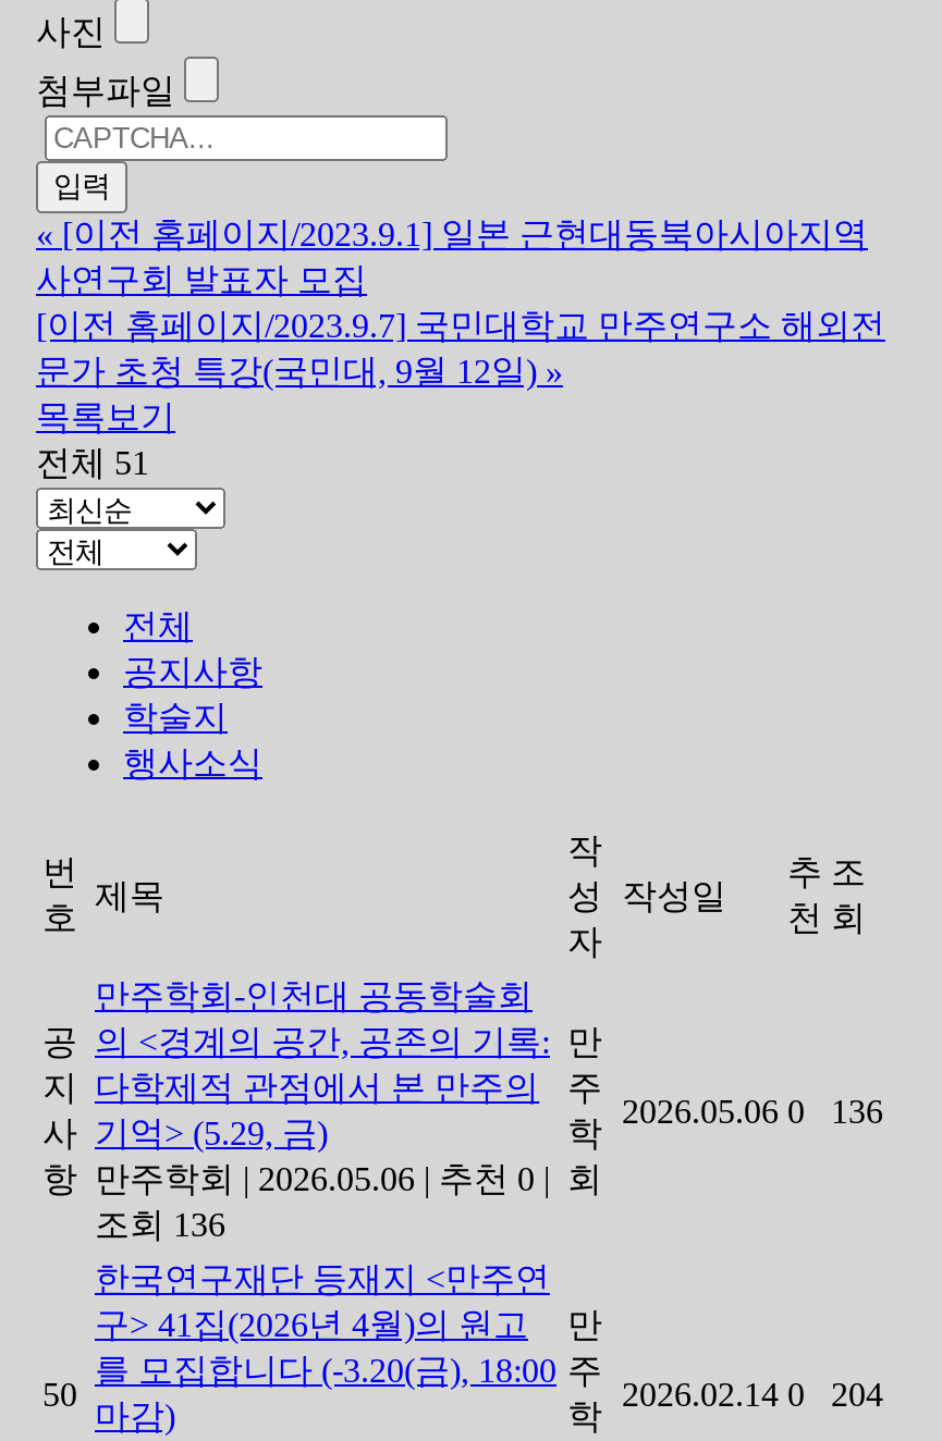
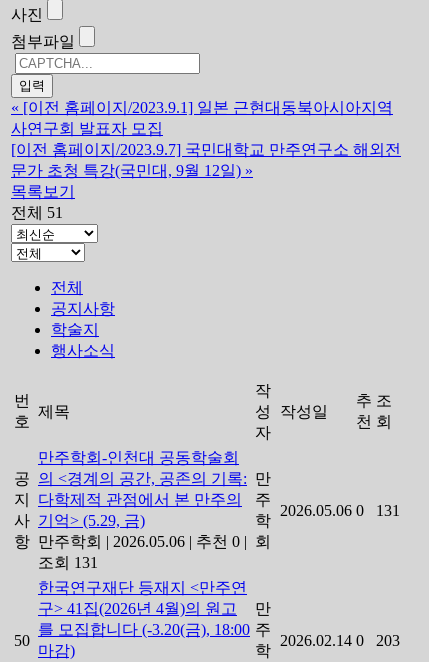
[622,1093,883,1130] 2026.05.06 0 136 -> [280,502,400,519] 2026.05.06 0 131
[95,1206,225,1243] 조회 136 -> [38,554,98,571] 조회 131
[622,1376,883,1413] 2026.02.14 0 204 -> [280,632,400,649] 2026.02.14 0 203

